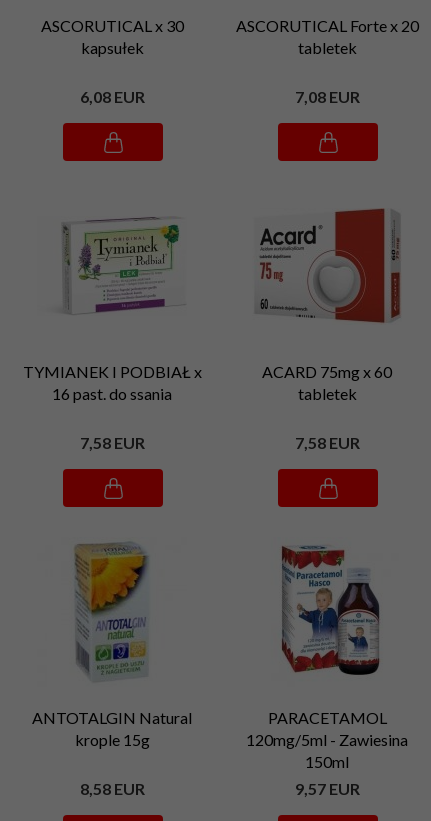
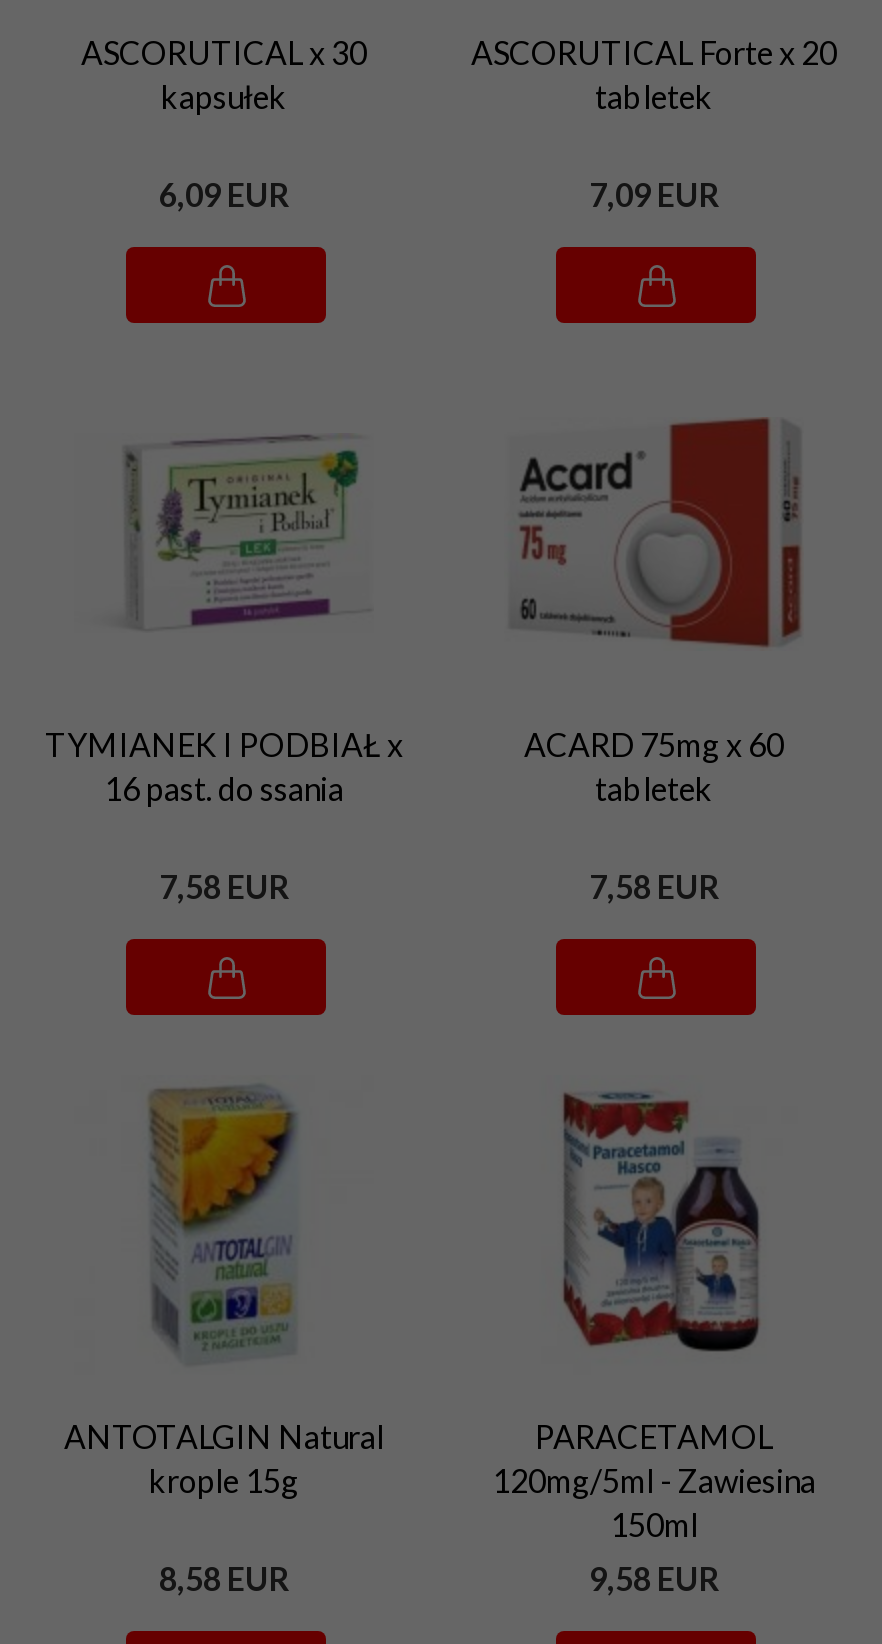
[79,87,144,106] 6,08 EUR -> [159,175,289,213] 6,09 EUR
[294,87,359,106] 7,08 EUR -> [589,175,719,213] 7,09 EUR
[294,779,359,798] 9,57 EUR -> [589,1559,719,1597] 9,58 EUR

